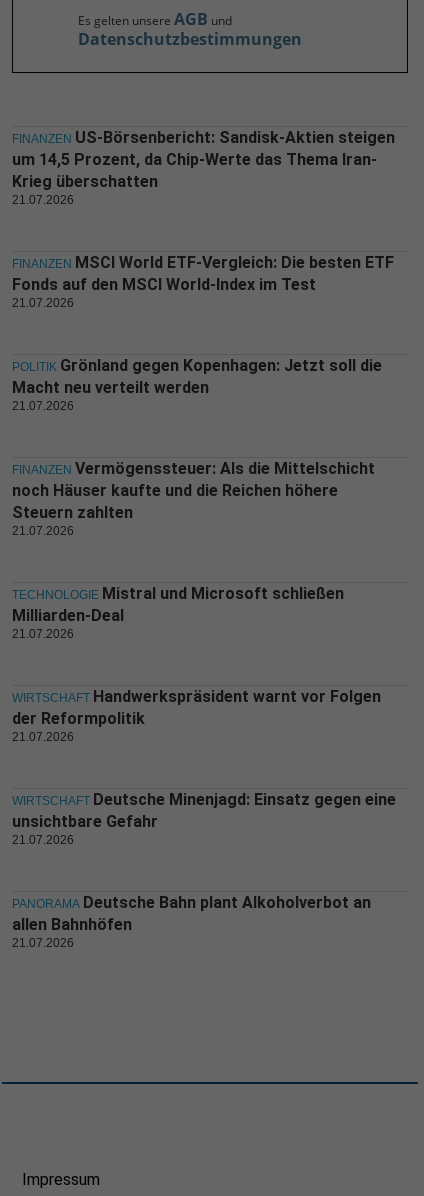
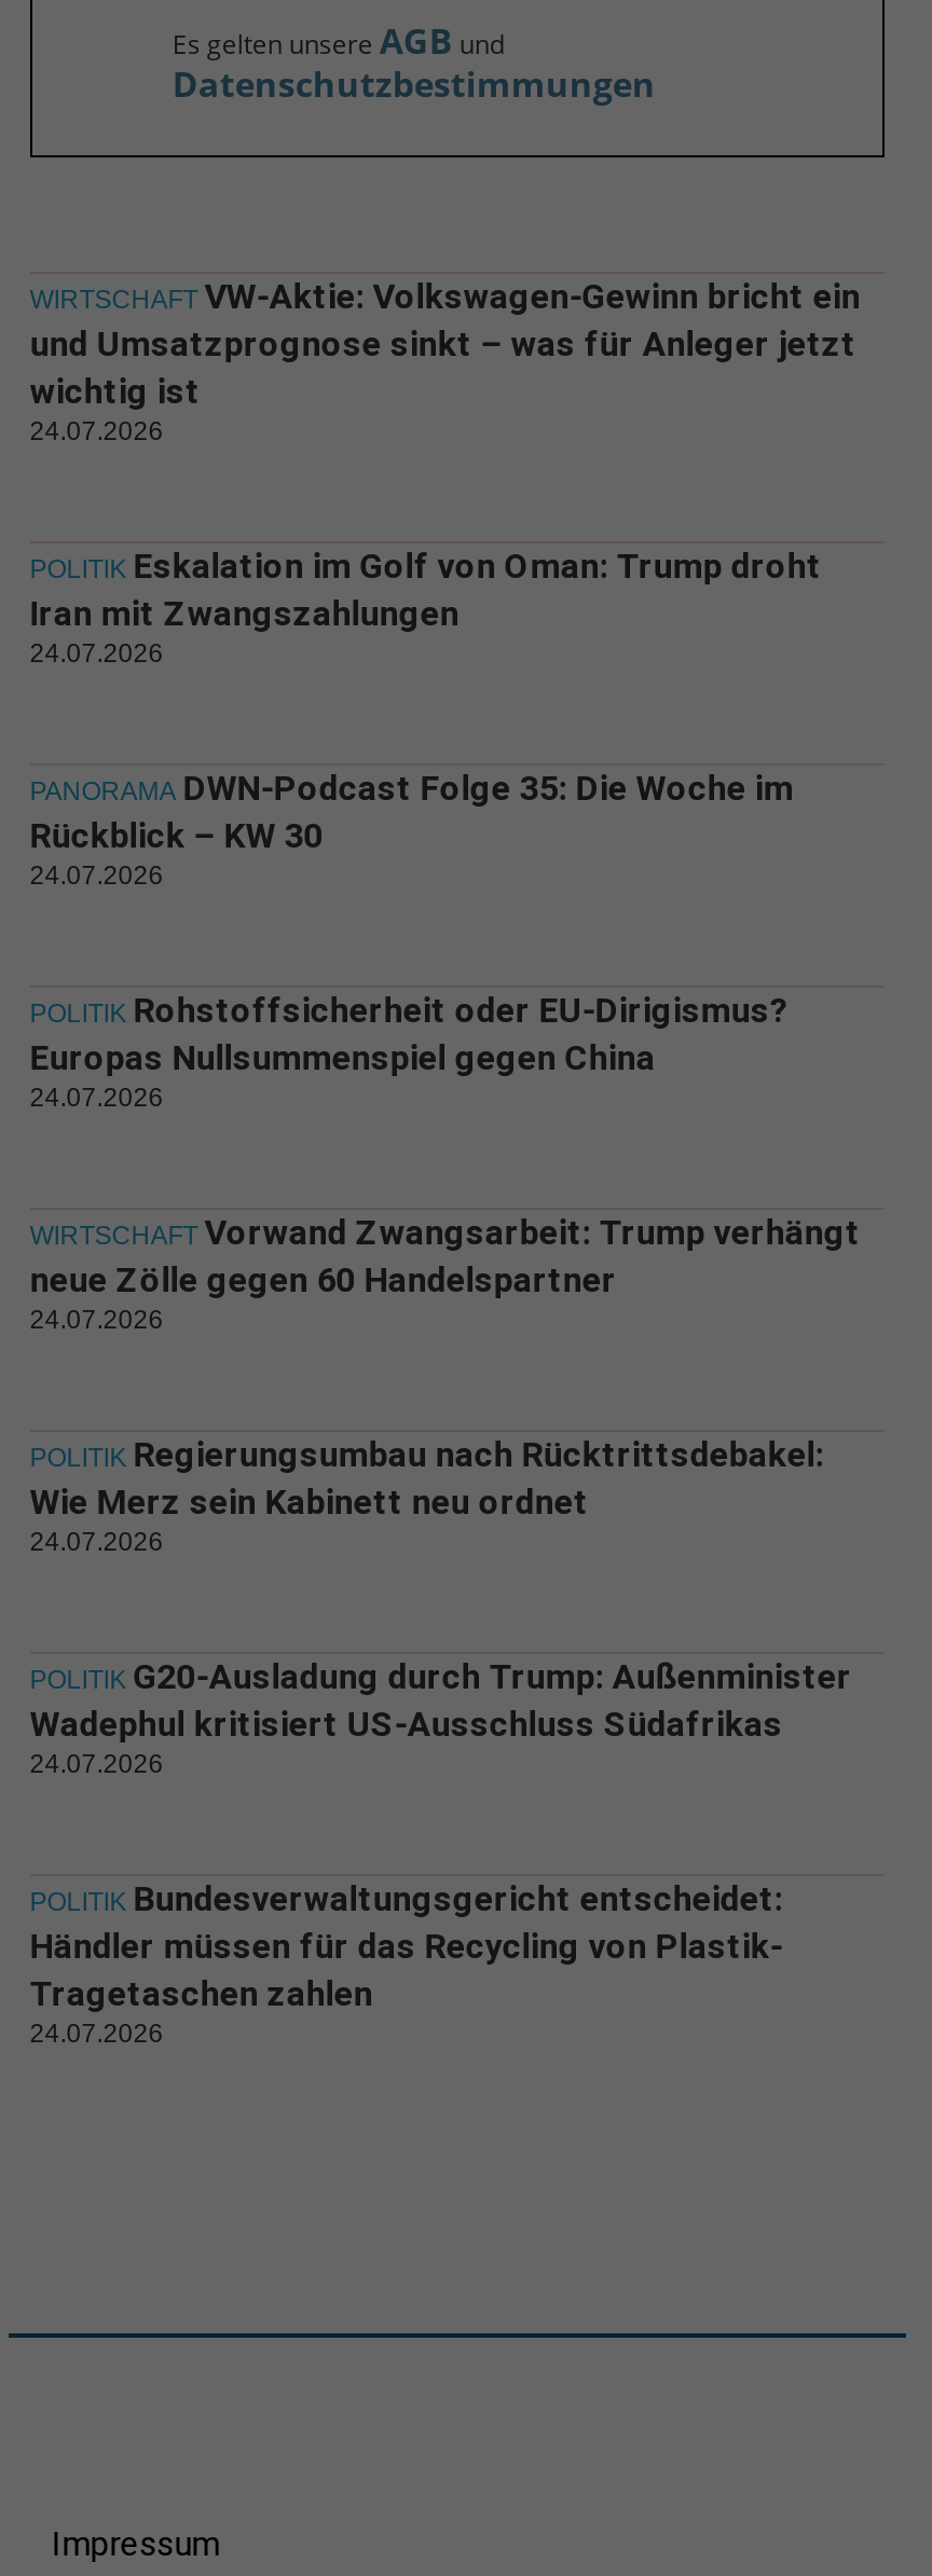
[12,128,395,207] FINANZEN US-Börsenbericht: Sandisk-Aktien steigen | um 14,5 Prozent, da Chip-Werte das Thema Iran- | Krieg überschatten | 21.07.2026 -> [30,276,860,447] WIRTSCHAFT VW-Aktie: Volkswagen-Gewinn bricht ein | und Umsatzprognose sinkt – was für Anleger jetzt | wichtig ist | 24.07.2026
[12,253,394,310] FINANZEN MSCI World ETF-Vergleich: Die besten ETF | Fonds auf den MSCI World-Index im Test | 21.07.2026 -> [30,546,821,669] POLITIK Eskalation im Golf von Oman: Trump droht | Iran mit Zwangszahlungen | 24.07.2026
[12,356,382,413] POLITIK Grönland gegen Kopenhagen: Jetzt soll die | Macht neu verteilt werden | 21.07.2026 -> [30,768,793,891] PANORAMA DWN-Podcast Folge 35: Die Woche im | Rückblick – KW 30 | 24.07.2026
[12,459,375,538] FINANZEN Vermögenssteuer: Als die Mittelschicht | noch Häuser kaufte und die Reichen höhere | Steuern zahlten | 21.07.2026 -> [30,990,789,1113] POLITIK Rohstoffsicherheit oder EU-Dirigismus? | Europas Nullsummenspiel gegen China | 24.07.2026
[12,584,344,641] TECHNOLOGIE Mistral und Microsoft schließen | Milliarden-Deal | 21.07.2026 -> [30,1212,860,1335] WIRTSCHAFT Vorwand Zwangsarbeit: Trump verhängt | neue Zölle gegen 60 Handelspartner | 24.07.2026
[12,687,381,744] WIRTSCHAFT Handwerkspräsident warnt vor Folgen | der Reformpolitik | 21.07.2026 -> [30,1435,823,1557] POLITIK Regierungsumbau nach Rücktrittsdebakel: | Wie Merz sein Kabinett neu ordnet | 24.07.2026
[12,790,396,847] WIRTSCHAFT Deutsche Minenjagd: Einsatz gegen eine | unsichtbare Gefahr | 21.07.2026 -> [30,1657,852,1780] POLITIK G20-Ausladung durch Trump: Außenminister | Wadephul kritisiert US-Ausschluss Südafrikas | 24.07.2026
[12,893,371,950] PANORAMA Deutsche Bahn plant Alkoholverbot an | allen Bahnhöfen | 21.07.2026 -> [30,1879,782,2049] POLITIK Bundesverwaltungsgericht entscheidet: | Händler müssen für das Recycling von Plastik- | Tragetaschen zahlen | 24.07.2026

